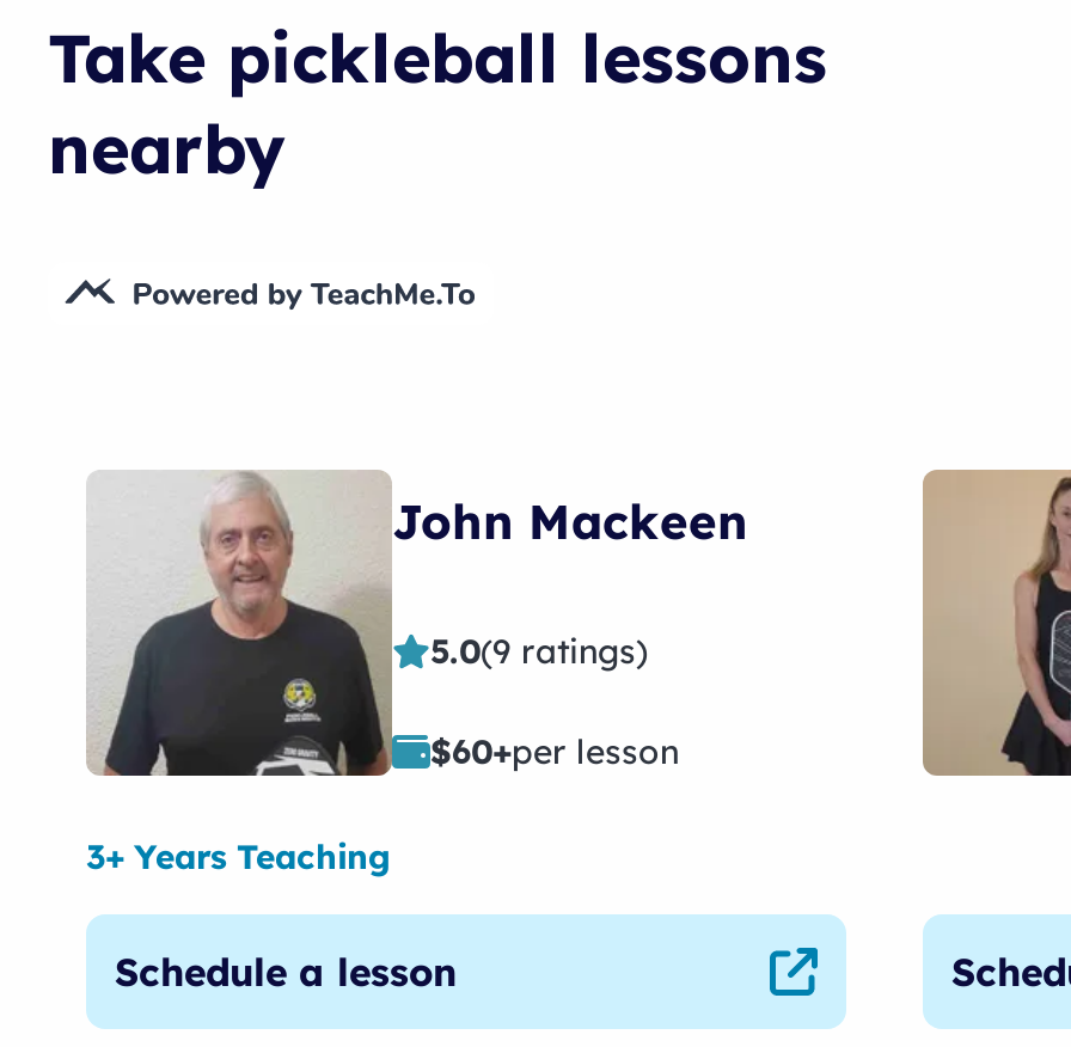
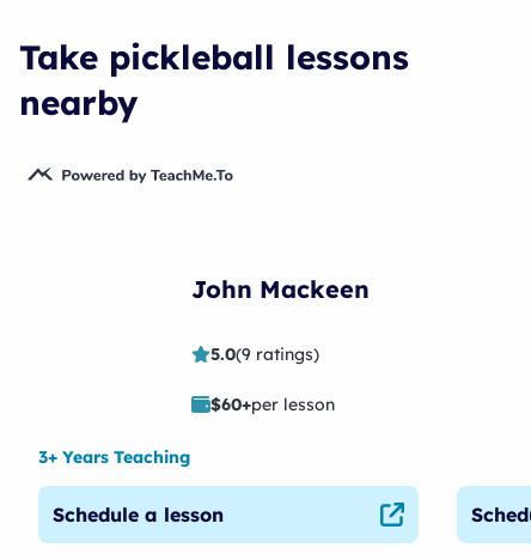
[86,470,394,778] [image] -> none
[920,467,1064,778] [image] -> none

